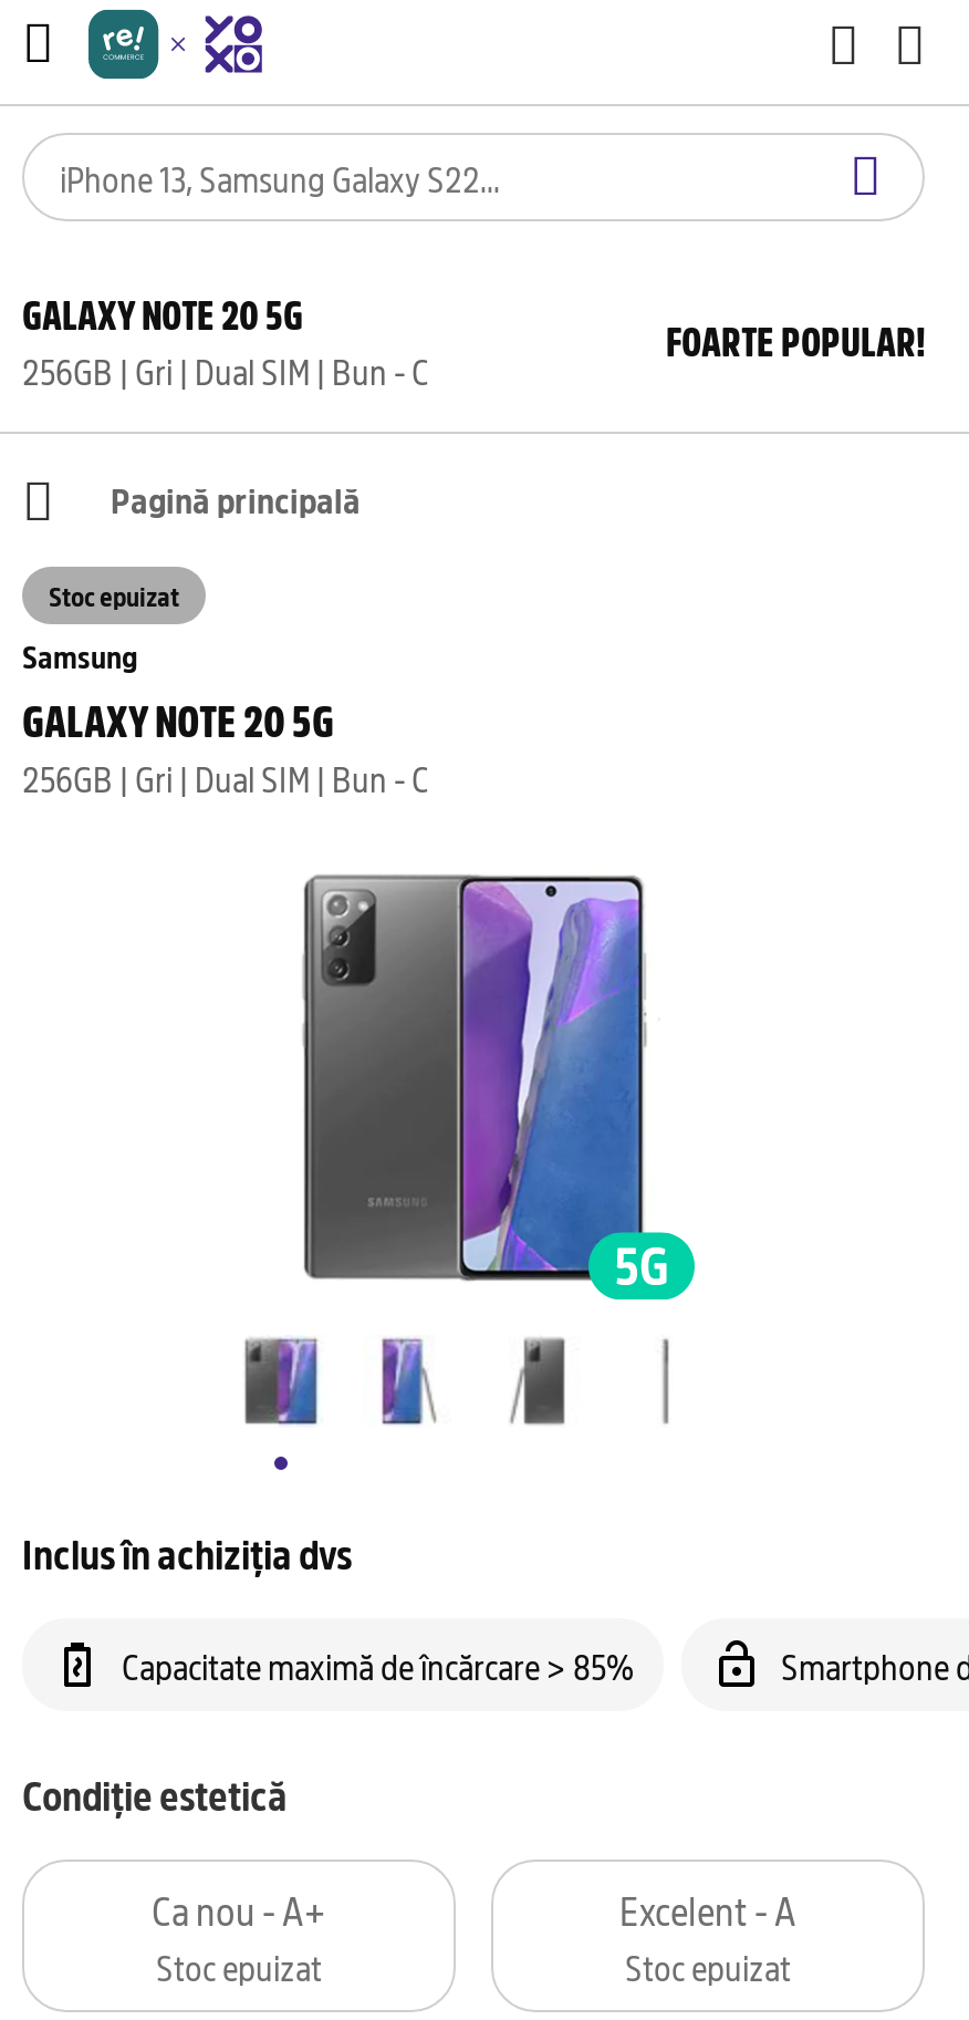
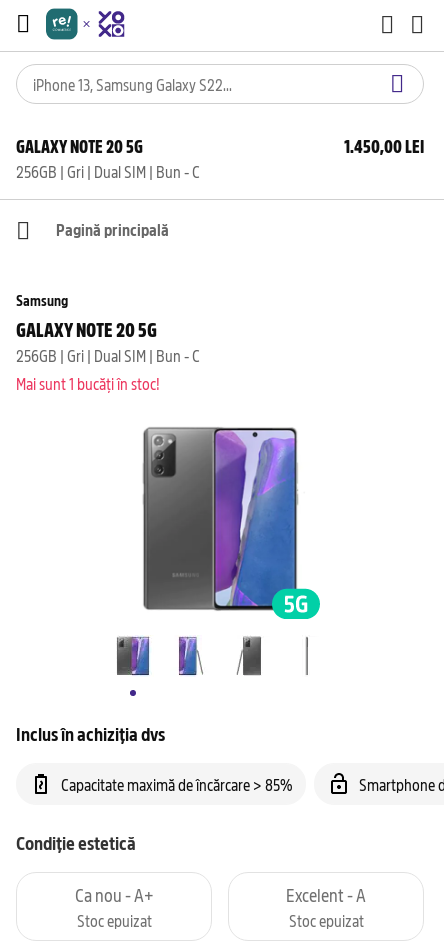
[666,312,925,367] FOARTE POPULAR! -> [344,133,424,158] 1.450,00 LEI
[49,578,179,613] Stoc epuizat -> [16,372,160,394] Mai sunt 1 bucăți în stoc!

